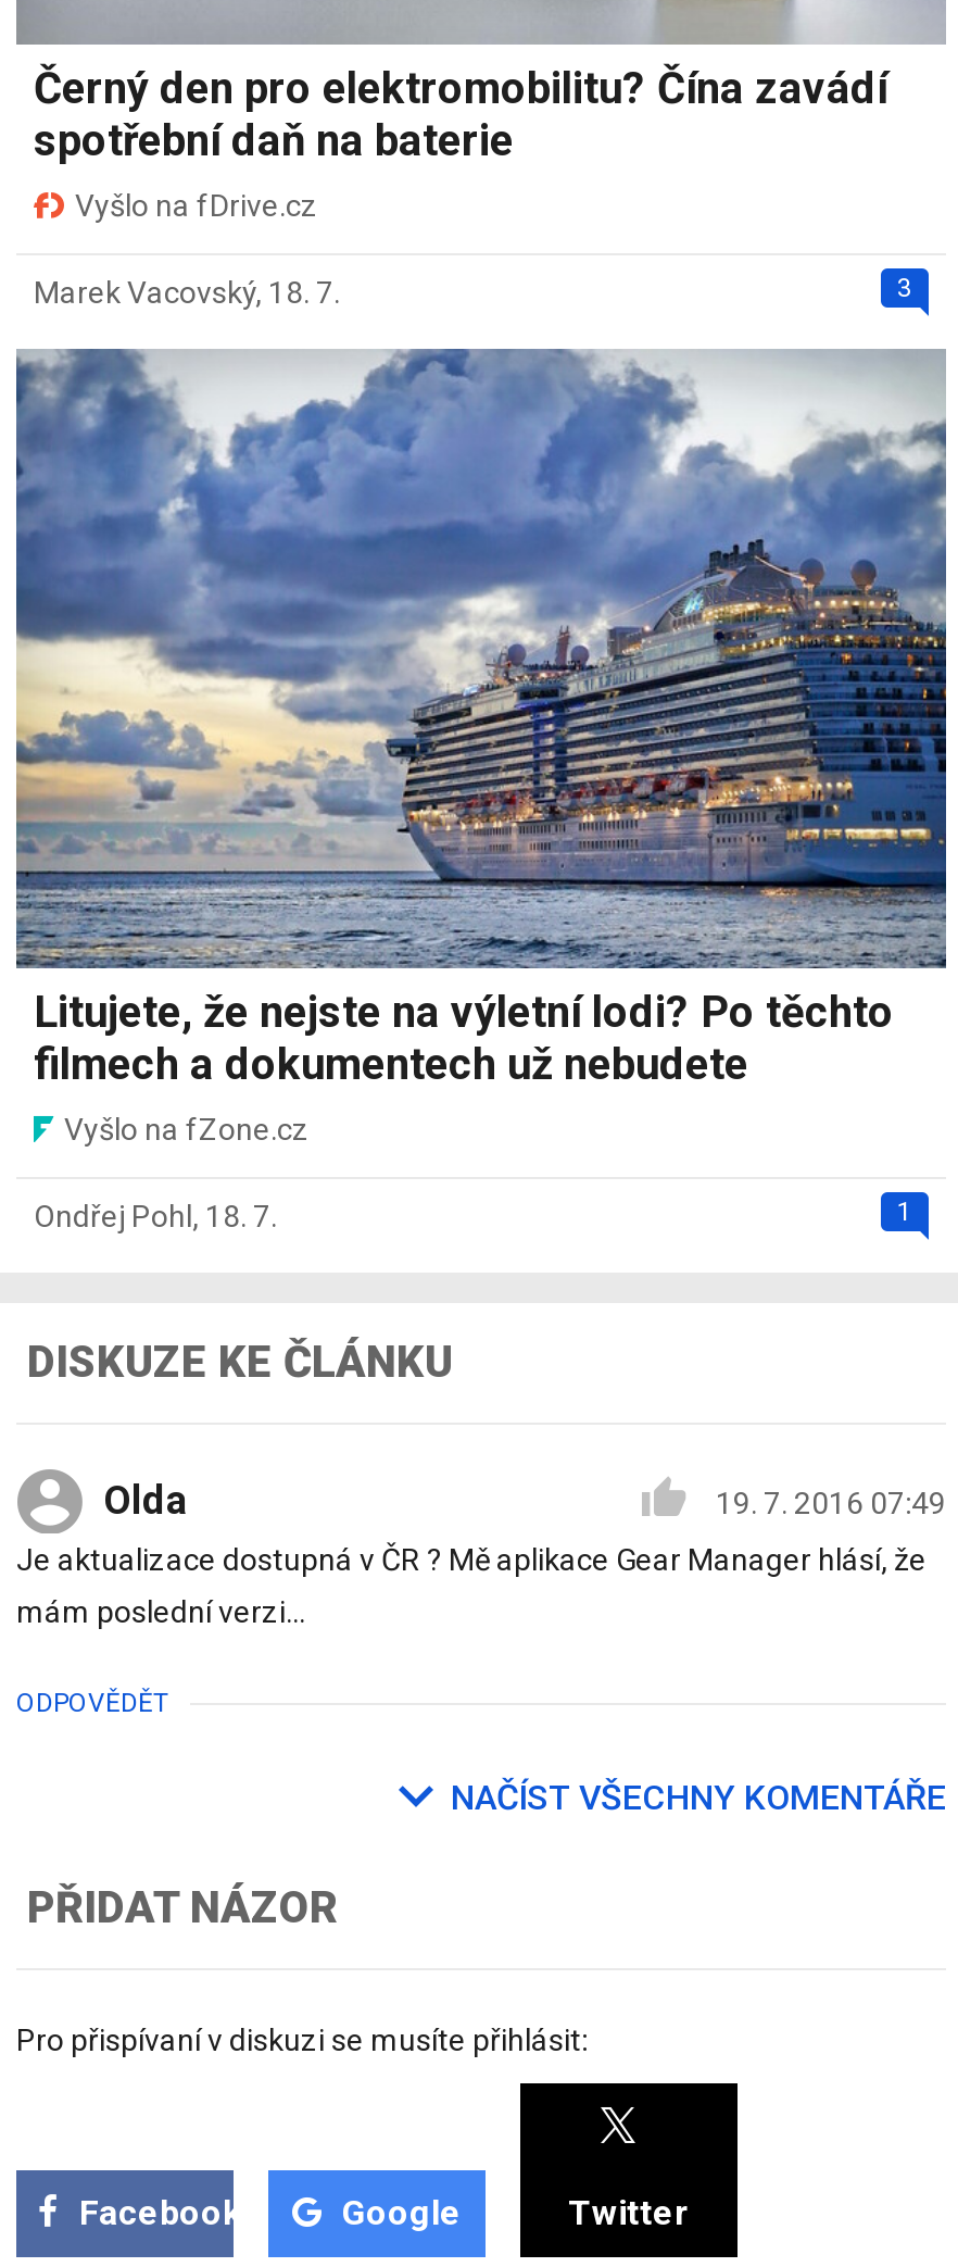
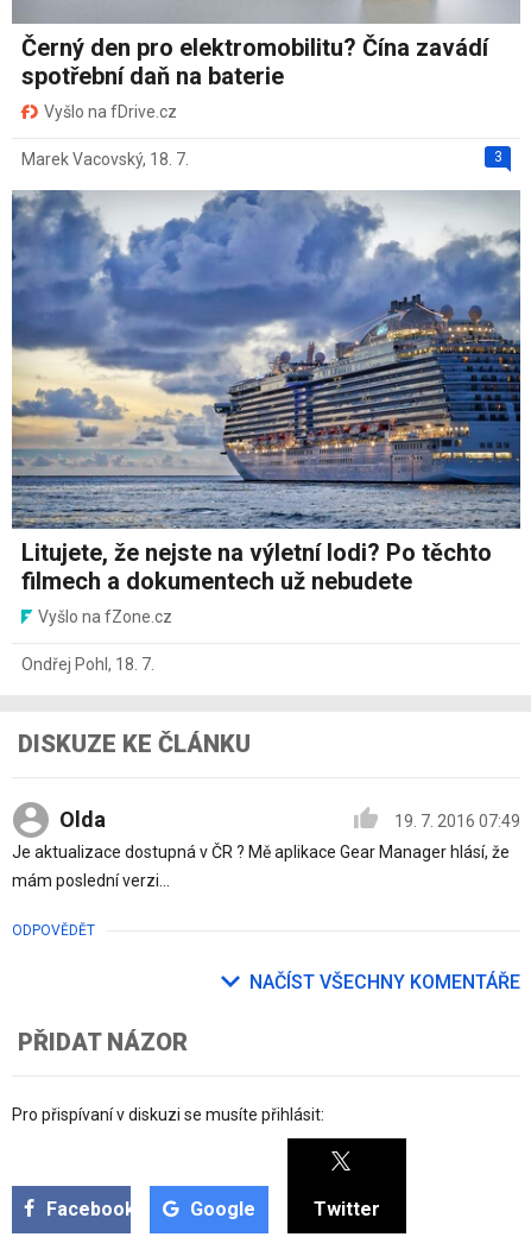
[897,1196,912,1226] 1 -> none

